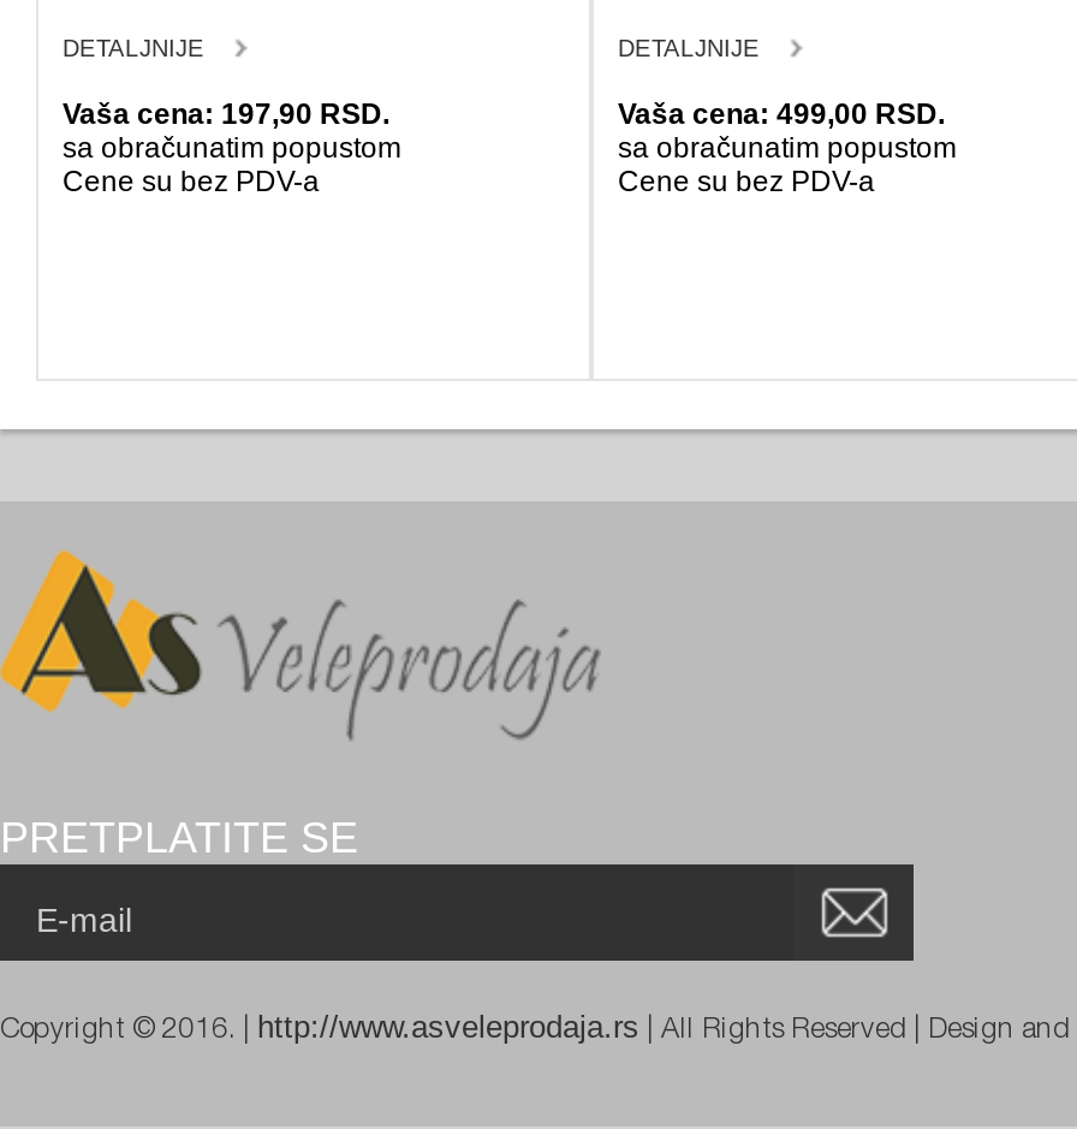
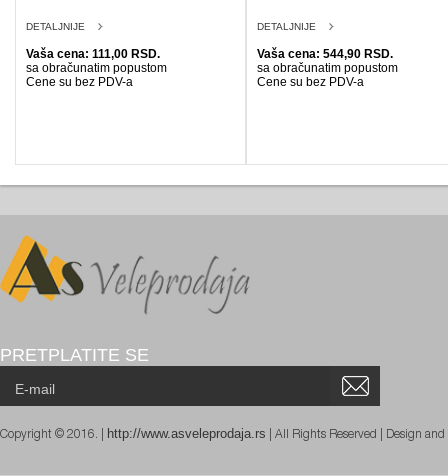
[63,98,389,132] Vaša cena: 197,90 RSD. -> [26,47,160,61] Vaša cena: 111,00 RSD.
[618,98,945,132] Vaša cena: 499,00 RSD. -> [257,47,393,61] Vaša cena: 544,90 RSD.

